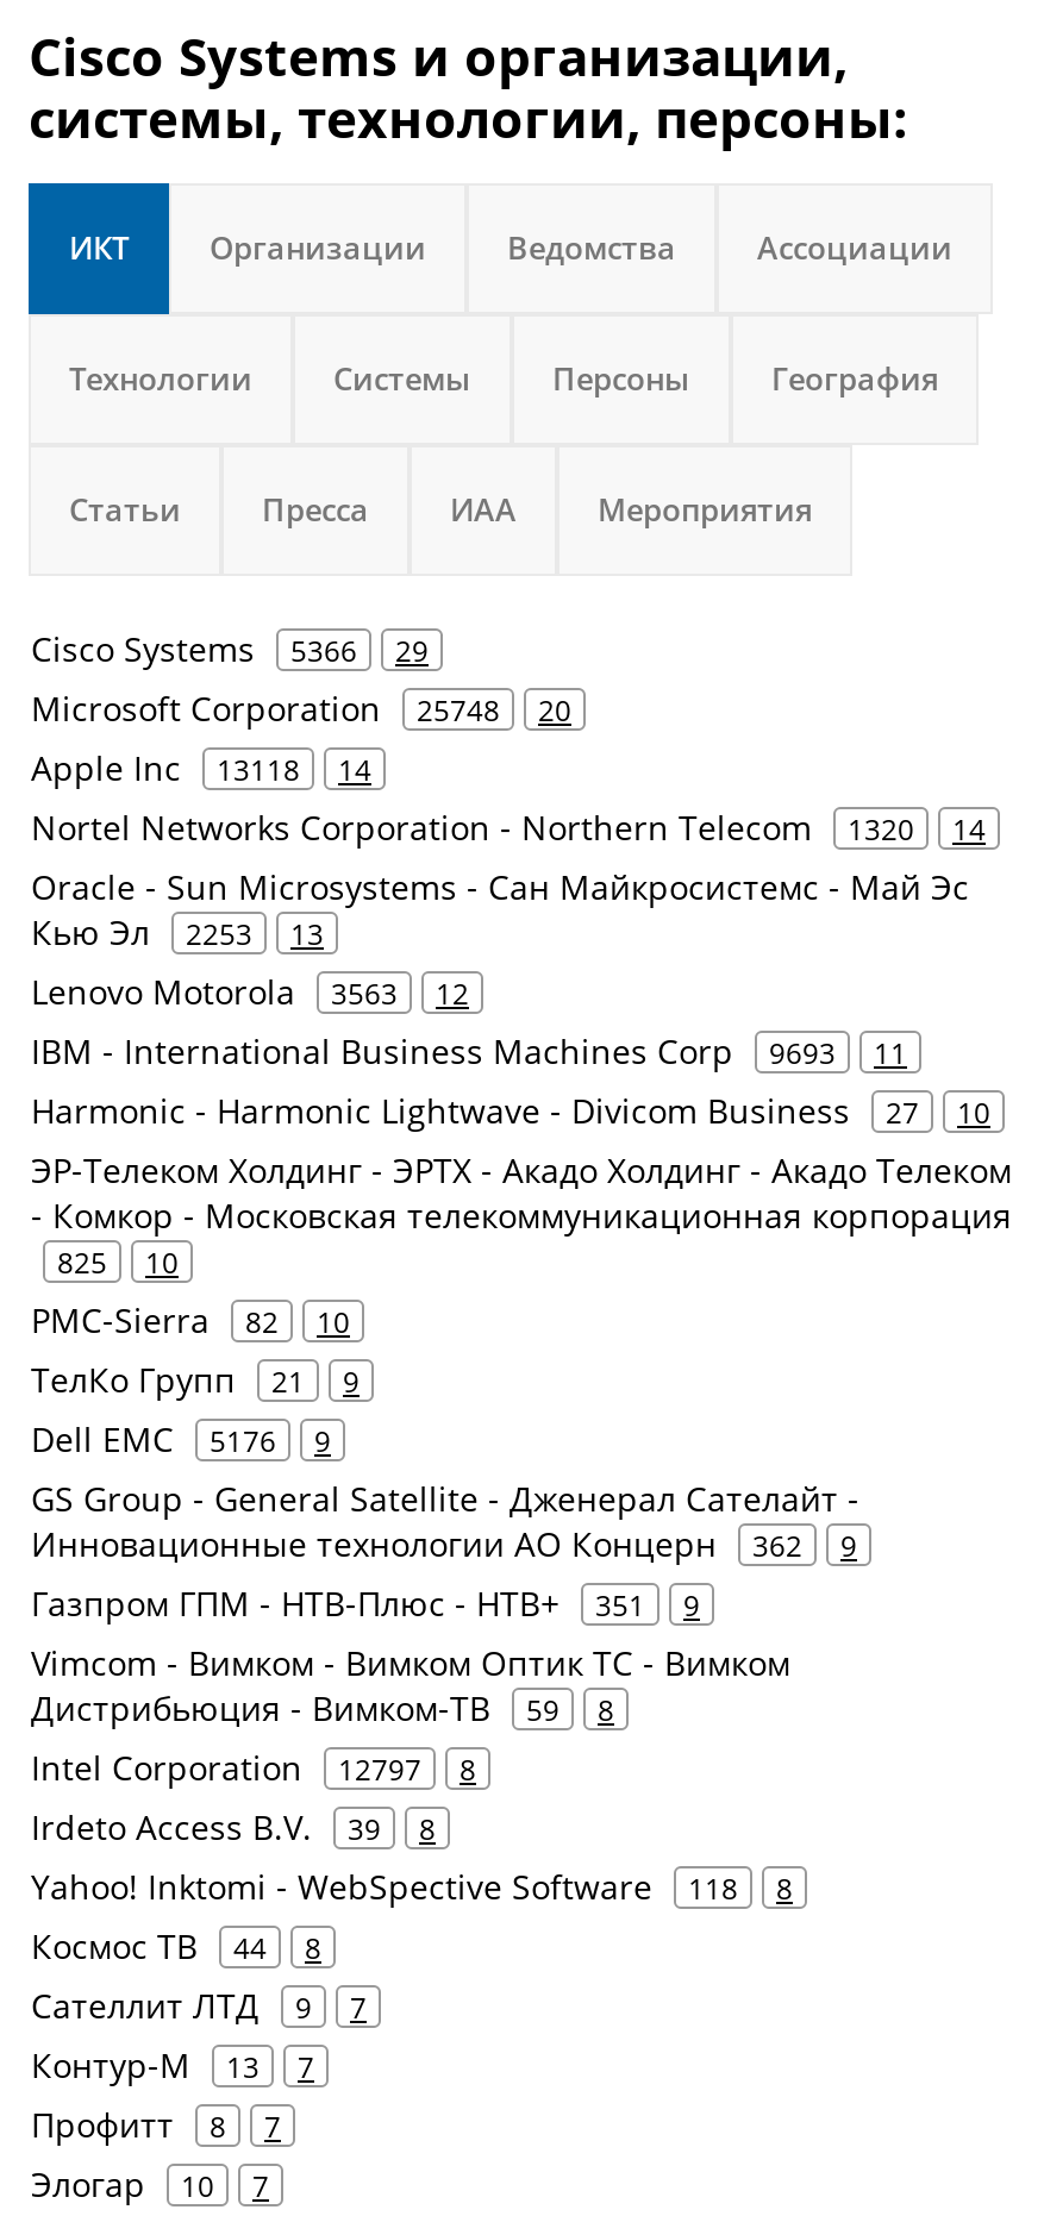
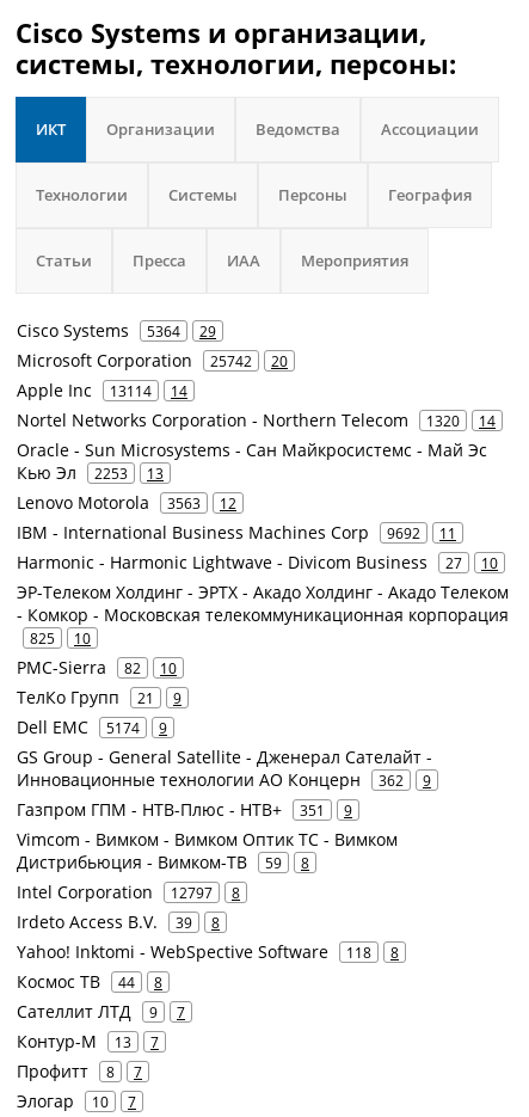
[31,626,429,671] Cisco Systems 5366 29 -> [17,319,216,342] Cisco Systems 5364 29
[31,686,571,731] Microsoft Corporation 25748 20 -> [17,349,288,372] Microsoft Corporation 25742 20
[31,745,371,790] Apple Inc 13118 14 -> [17,379,187,401] Apple Inc 13114 14
[769,1033,836,1071] 9693 -> [387,523,420,542] 9692
[31,1416,331,1461] Dell EMC 5176 9 -> [17,716,167,738] Dell EMC 5174 9

